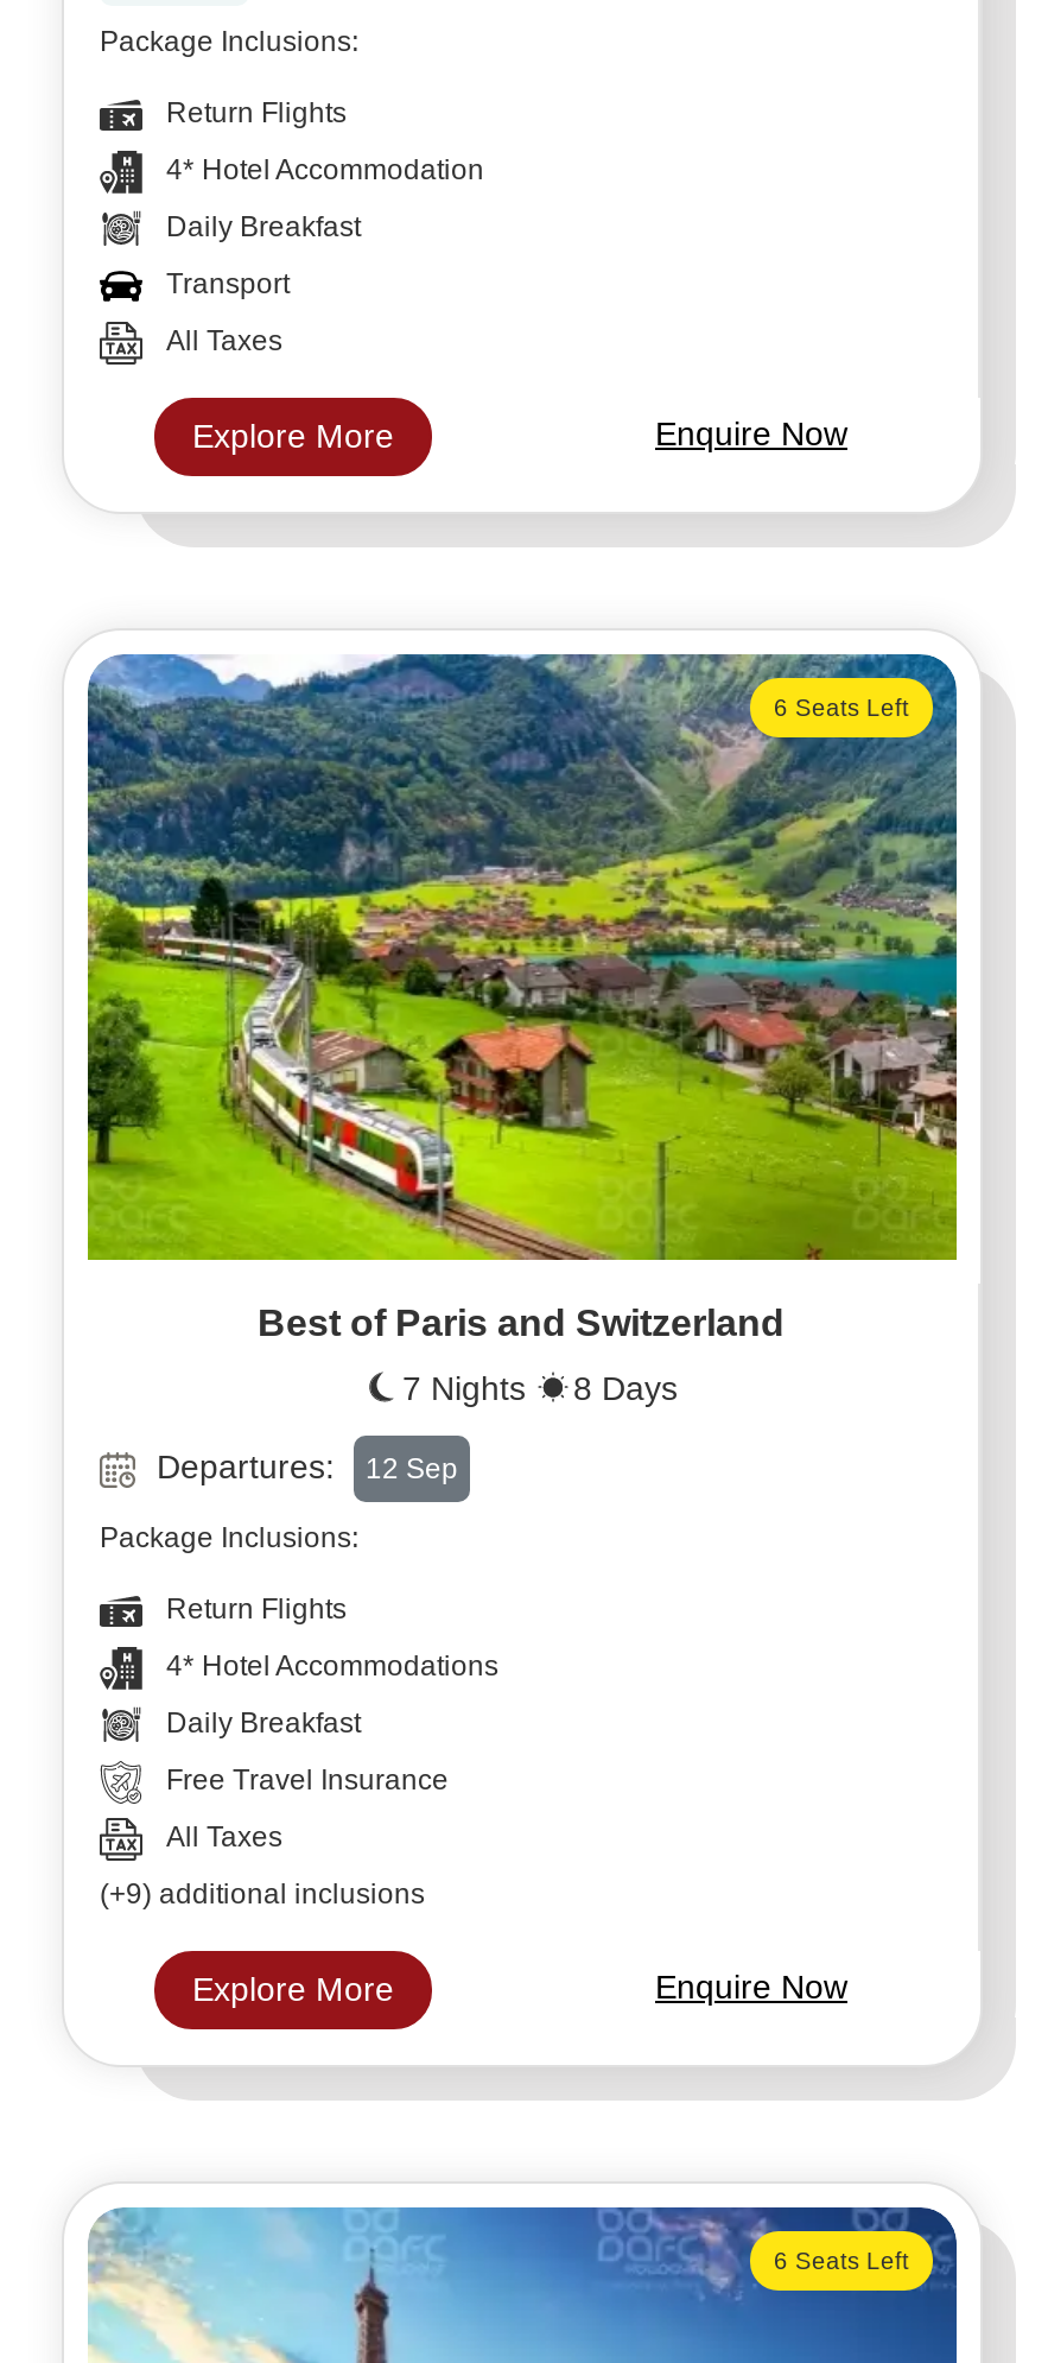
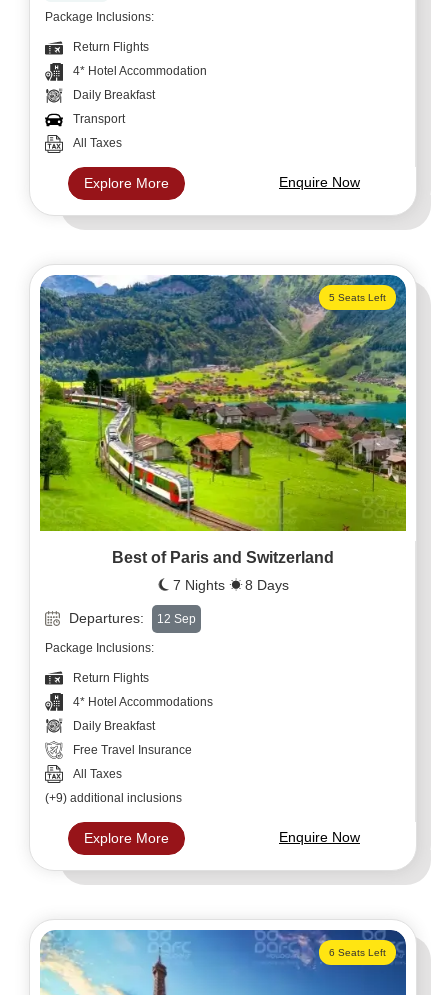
[774,694,909,721] 6 Seats Left -> [329,292,386,303] 5 Seats Left

